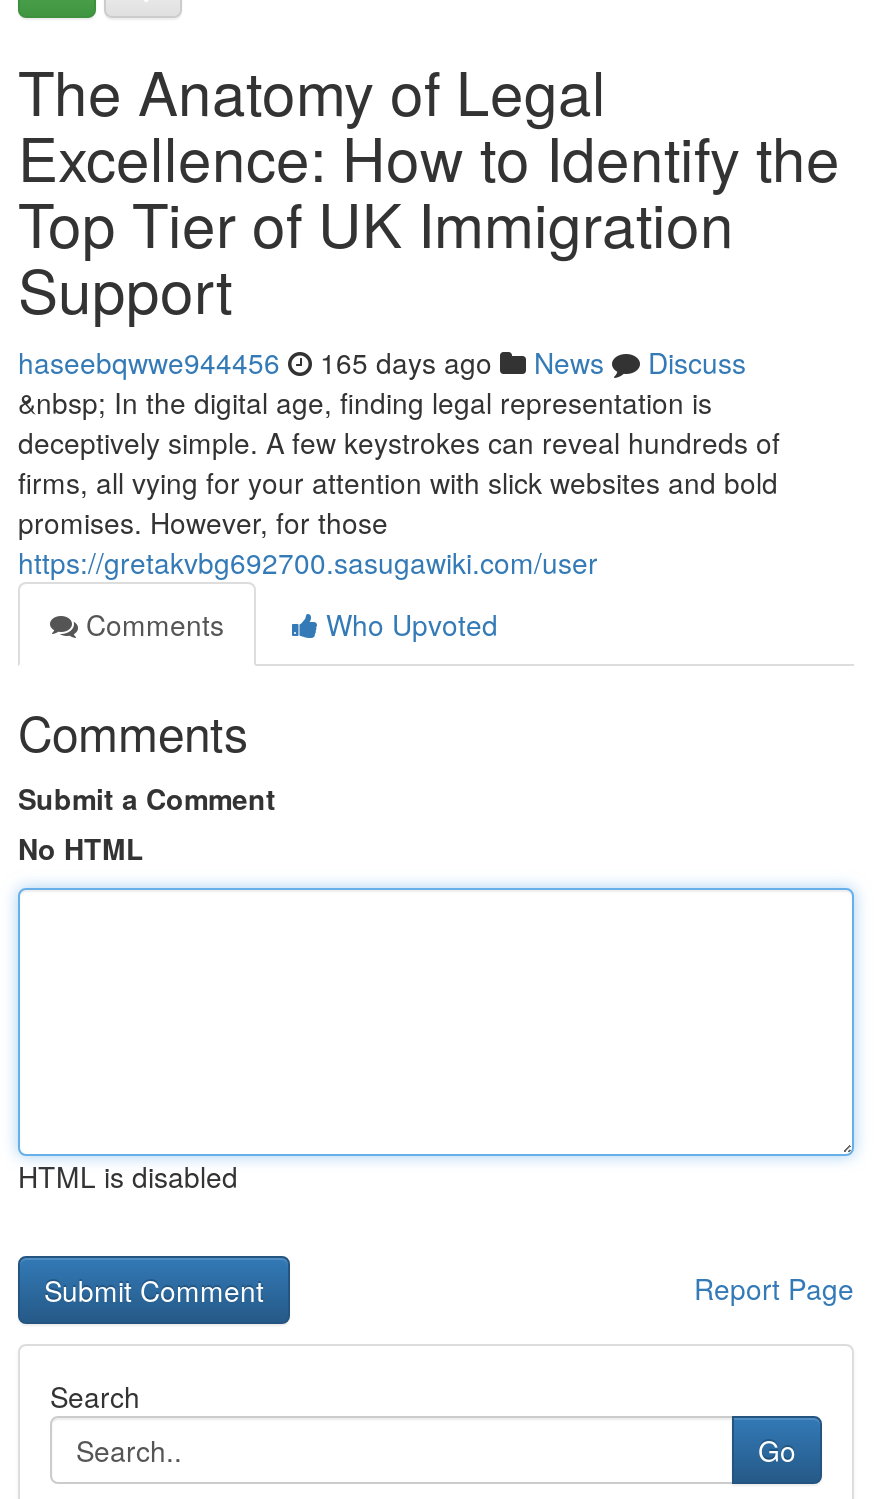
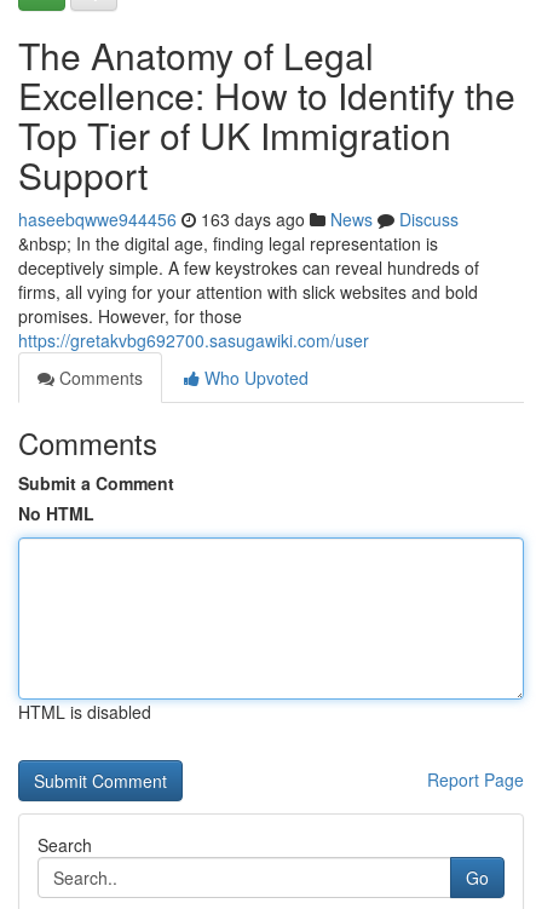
[18,342,746,382] haseebqwwe944456 165 days ago News Discuss -> [18,207,459,231] haseebqwwe944456 163 days ago News Discuss

